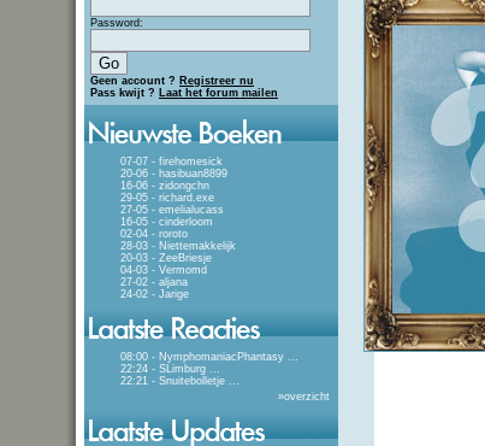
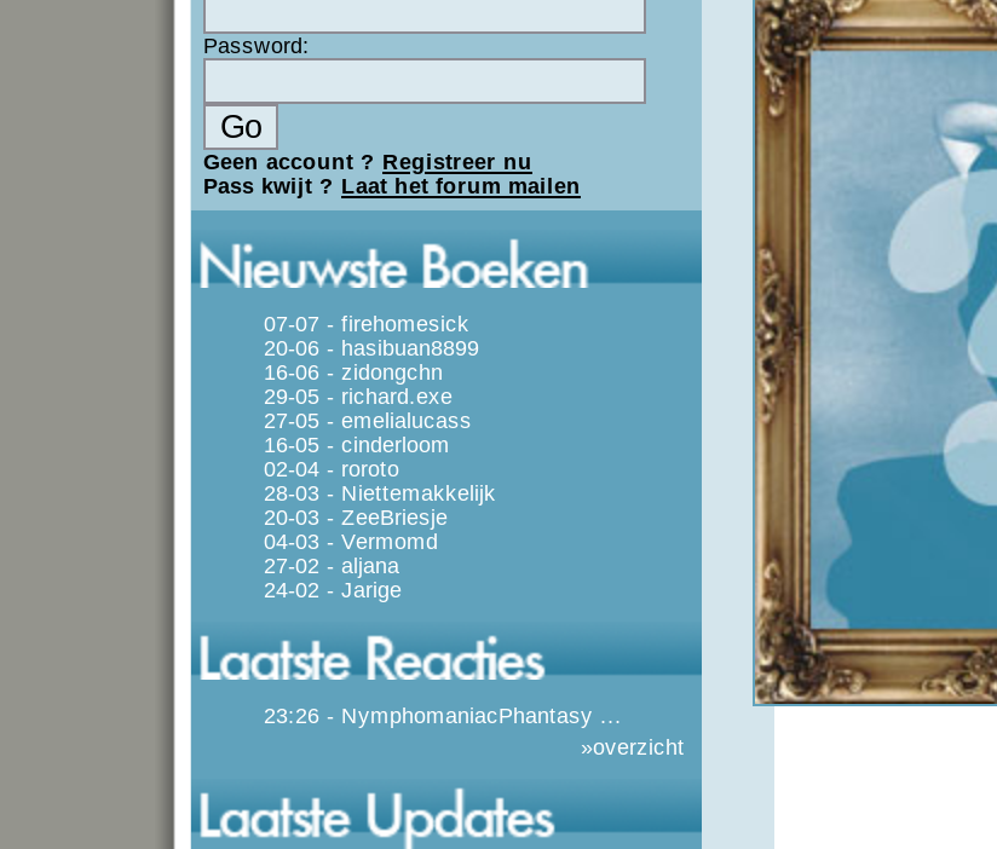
[120,351,298,387] 08:00 - NymphomaniacPhantasy ... | 22:24 - SLimburg ... | 22:21 - Snuitebolletje ... -> [264,704,622,728] 23:26 - NymphomaniacPhantasy ...

